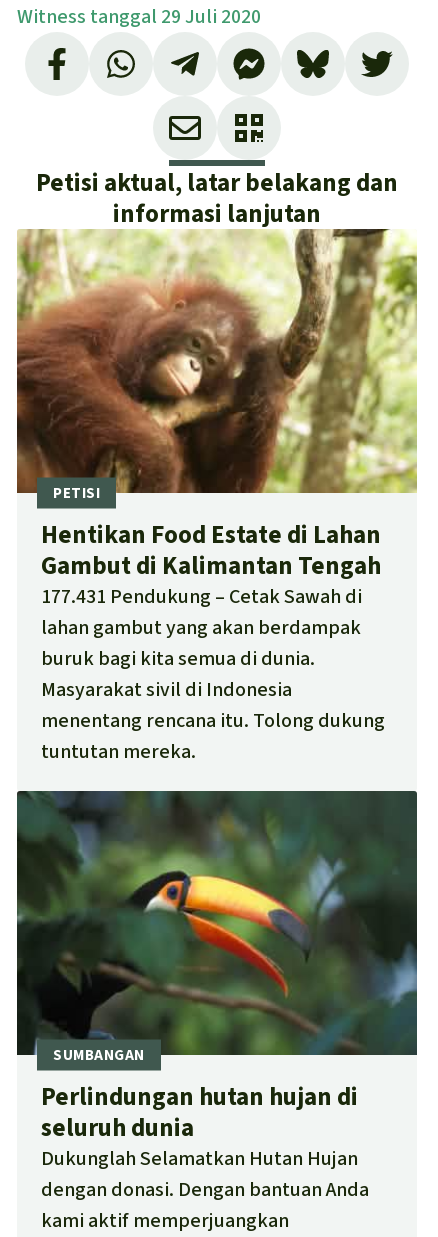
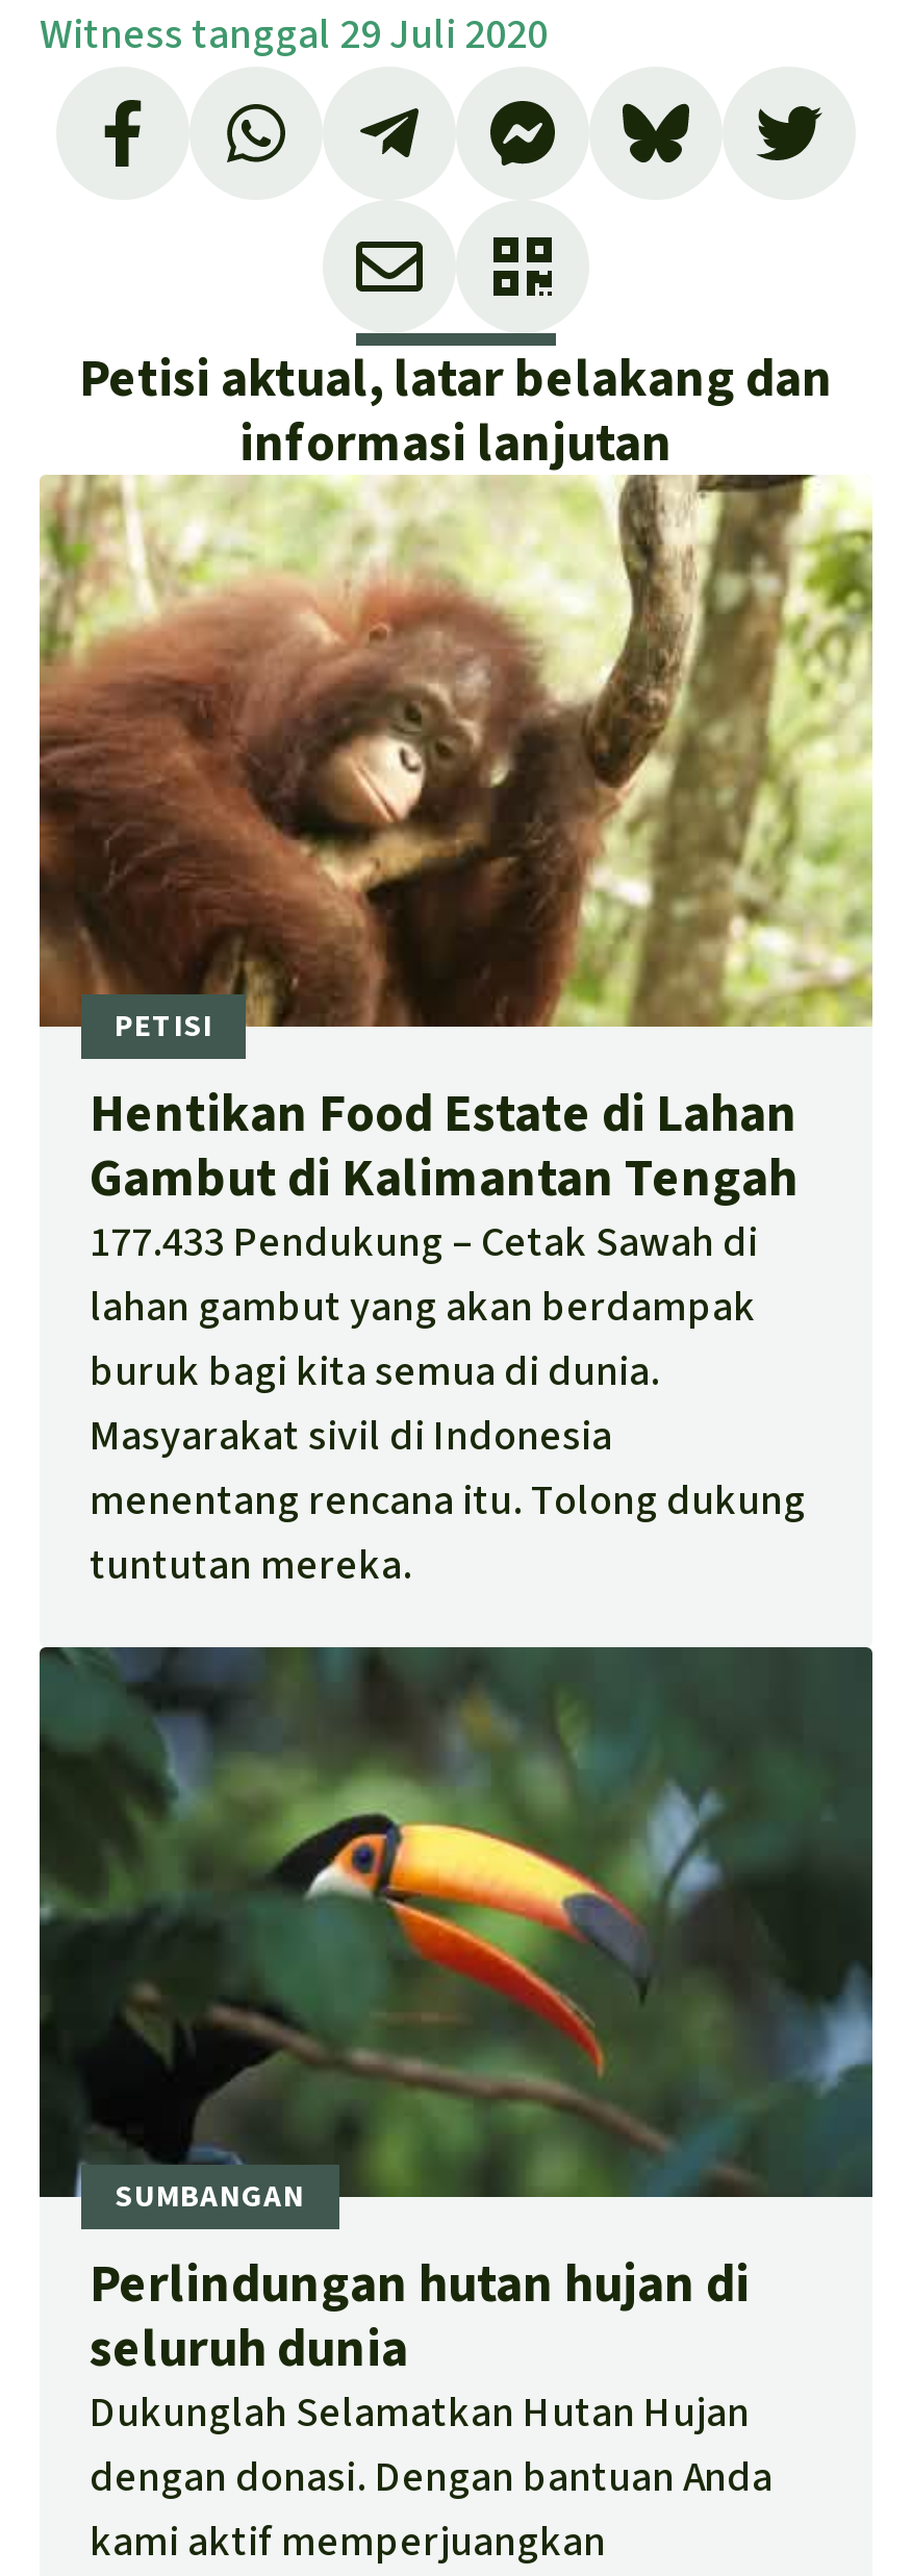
[41,583,362,610] 177.431 Pendukung Cetak Sawah di -> [90,1214,758,1271] 177.433 Pendukung Cetak Sawah di

